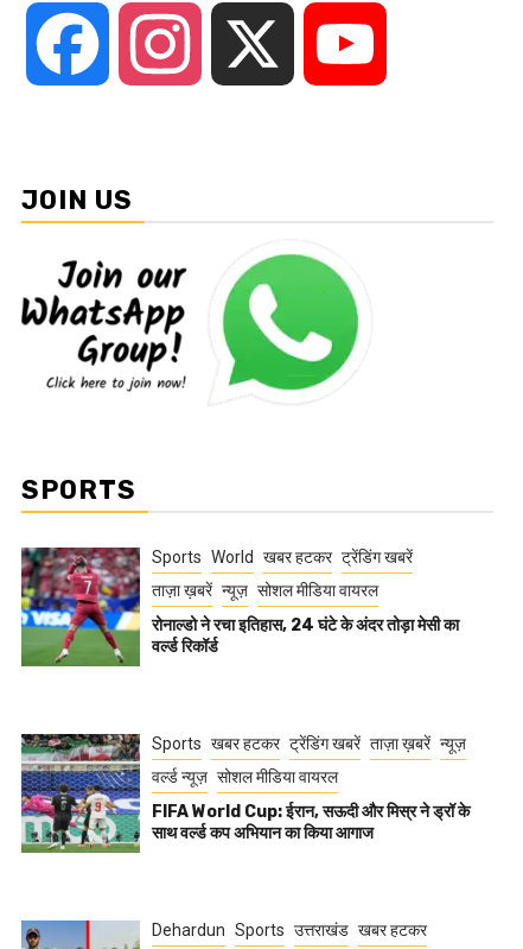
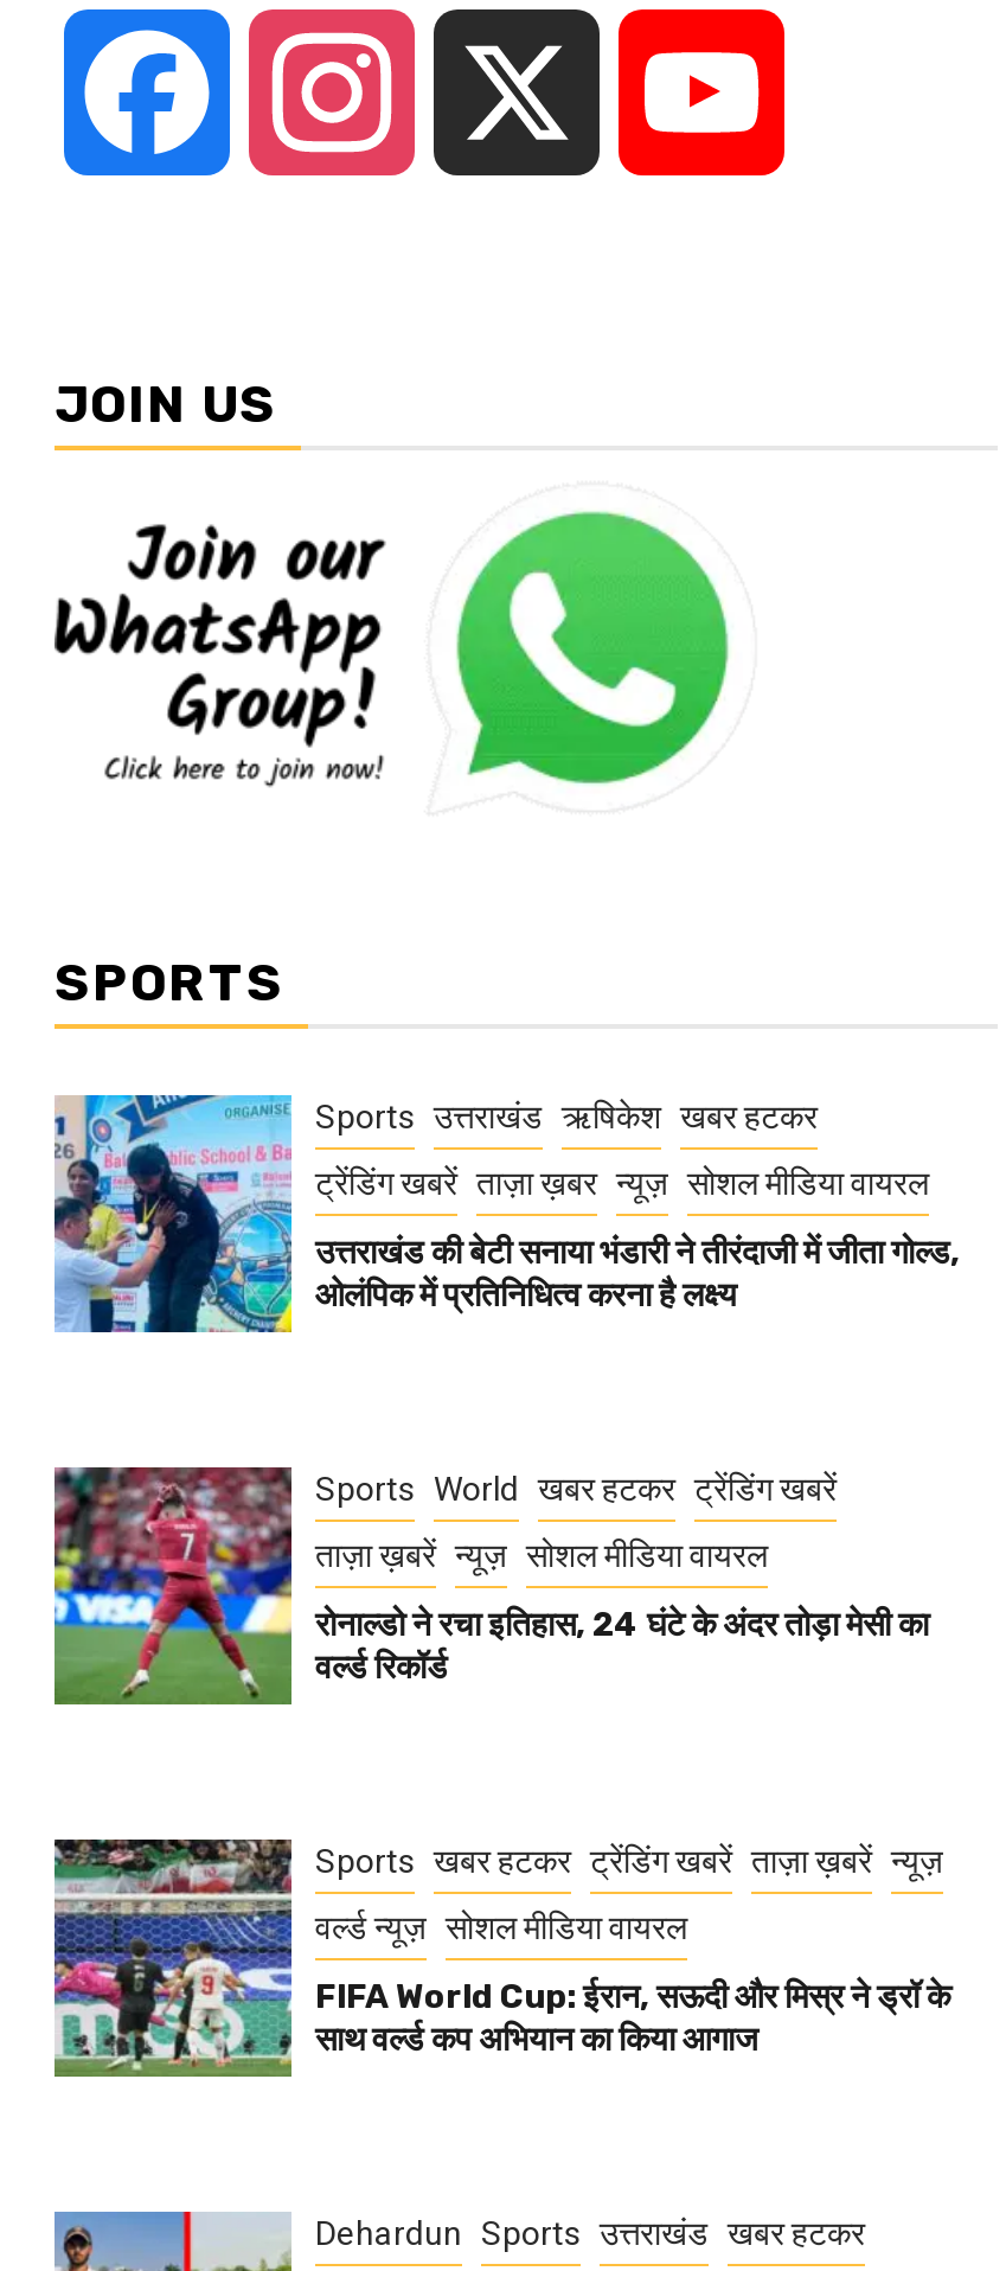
none -> [52,1093,960,1335] [image] | Sports उत्तराखंड ऋषिकेश खबर हटकर | ट्रेंडिंग खबरें ताज़ा ख़बर न्यूज़ सोशल मीडिया वायरल | उत्तराखंड की बेटी सनाया भंडारी ने तीरंदाजी में जीता गोल्ड, | ओलंपिक में प्रतिनिधित्व करना है लक्ष्य

